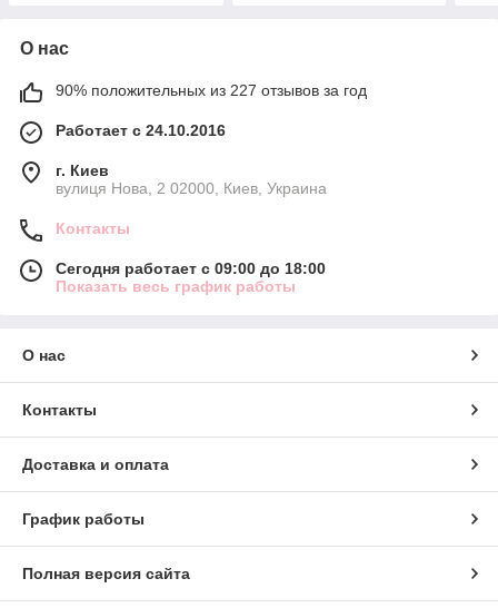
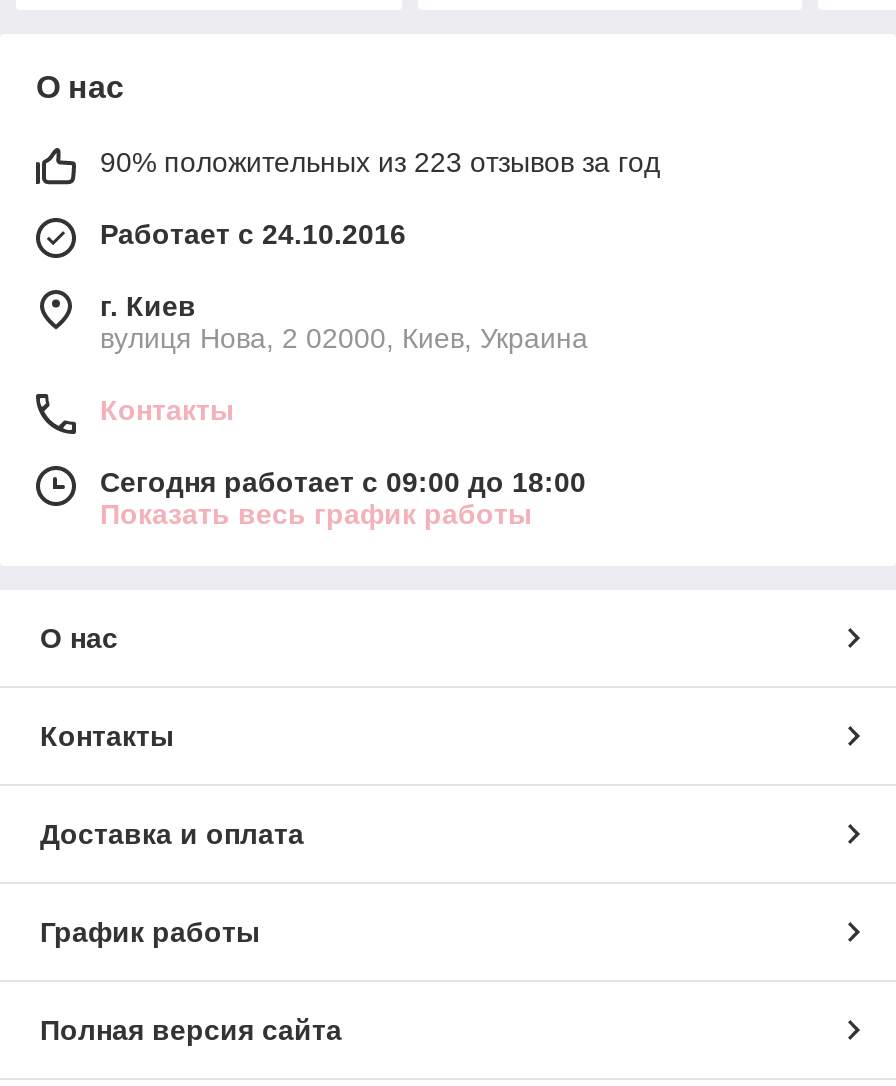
[56,81,367,99] 90% положительных из 227 отзывов за год -> [100,146,660,178] 90% положительных из 223 отзывов за год

